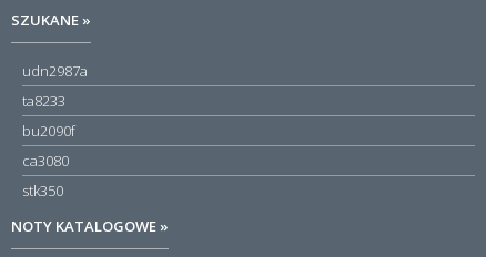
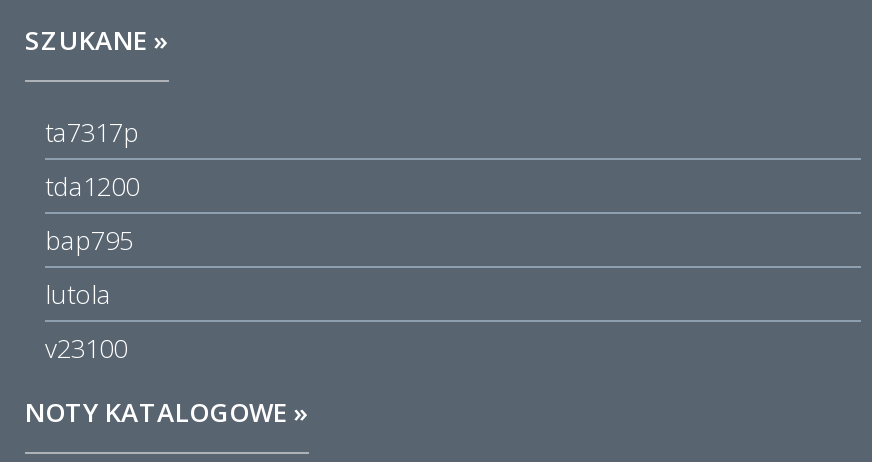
[22,61,88,81] udn2987a -> [45,114,139,150] ta7317p
[22,91,65,111] ta8233 -> [45,168,139,204] tda1200
[22,121,75,141] bu2090f -> [45,222,133,258] bap795
[22,151,69,171] ca3080 -> [45,276,111,312] lutola
[22,181,63,201] stk350 -> [45,330,127,366] v23100

